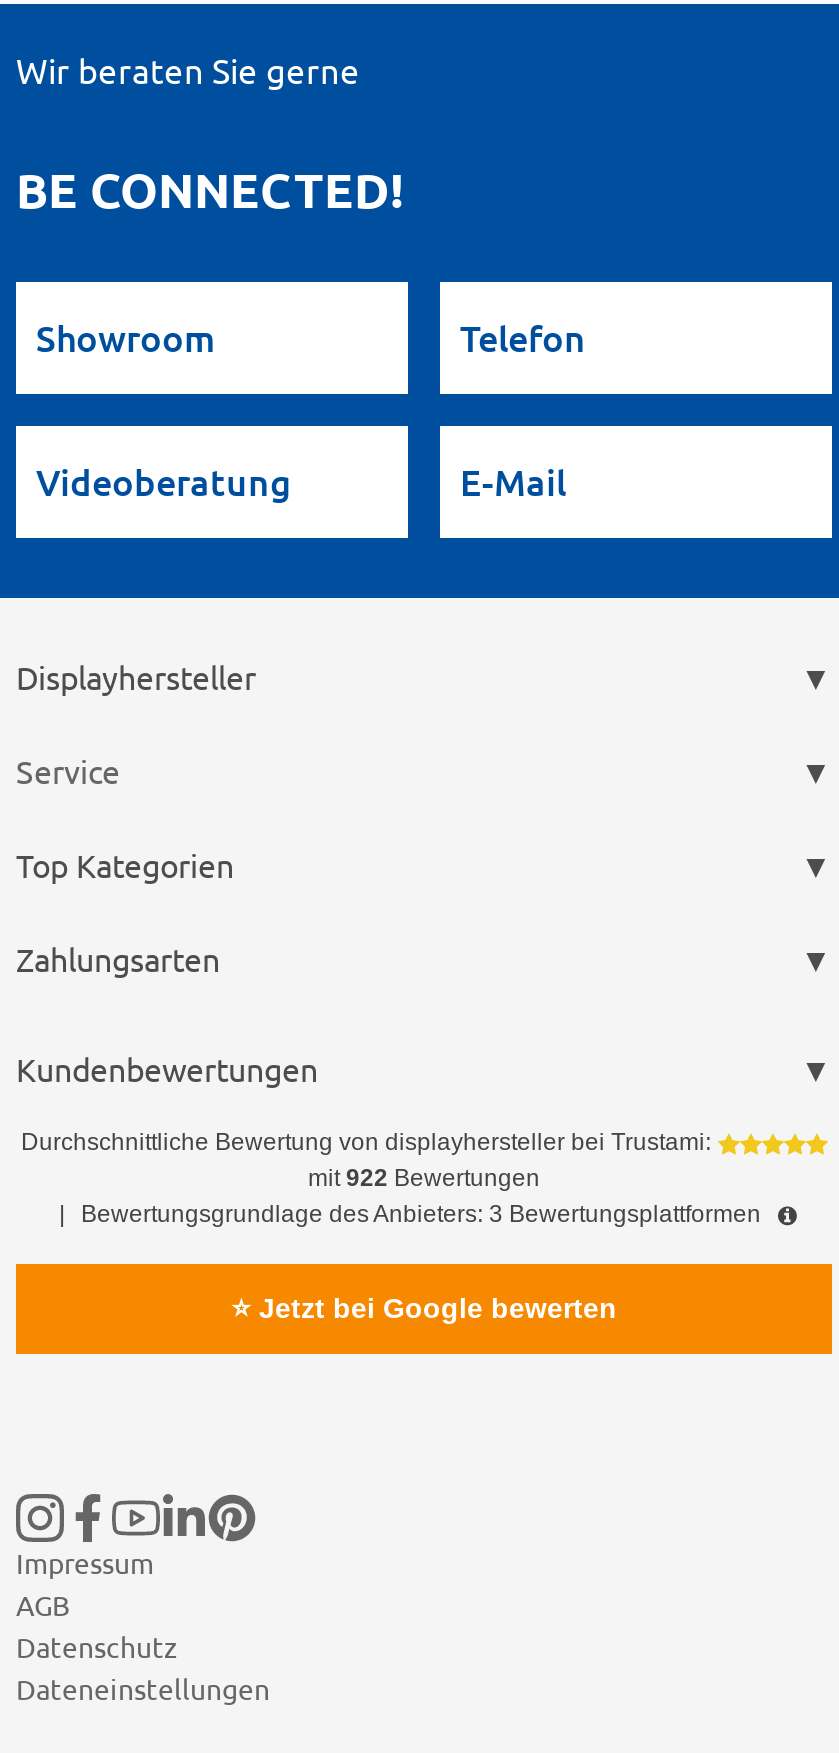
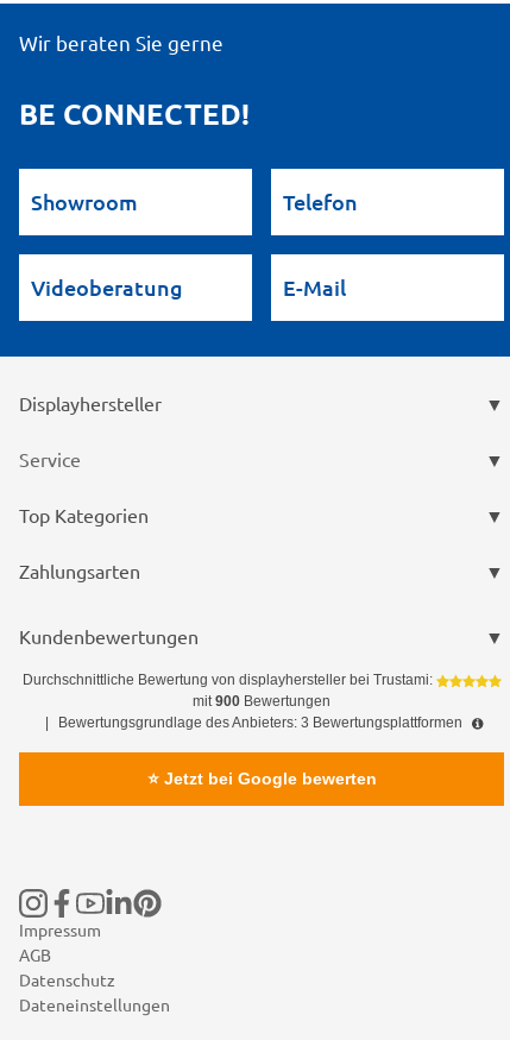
[308,1163,540,1191] mit 922 Bewertungen -> [193,693,330,709] mit 900 Bewertungen

